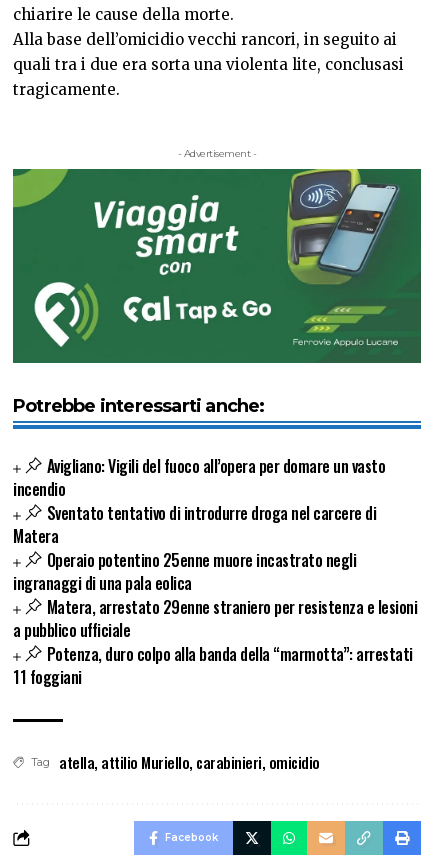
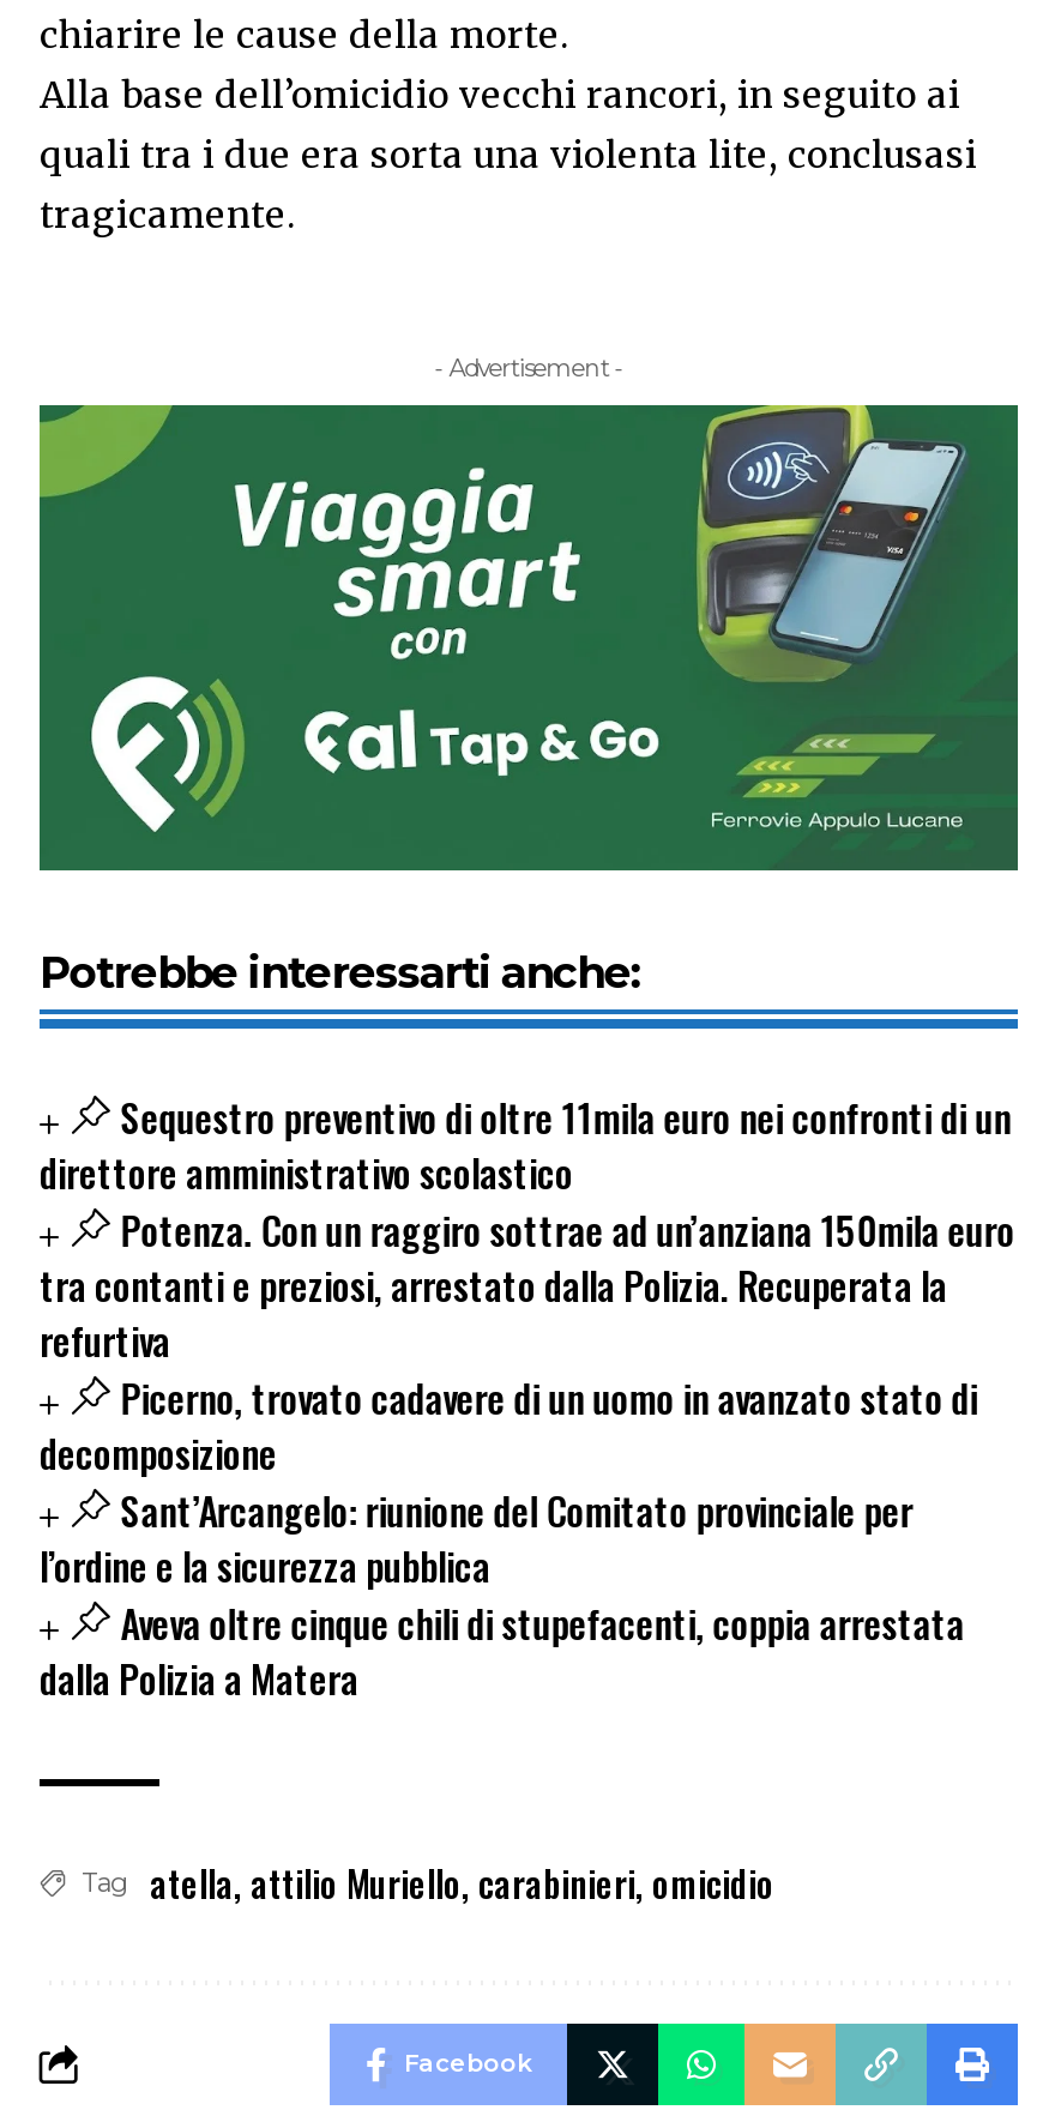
[13,454,417,689] Avigliano: Vigili del fuoco all’opera per domare un vasto | incendio | Sventato tentativo di introdurre droga nel carcere di | Matera | Operaio potentino 25enne muore incastrato negli | ingranaggi di una pala eolica | Matera, arrestato 29enne straniero per resistenza e lesioni | a pubblico ufficiale | Potenza, duro colpo alla banda della “marmotta”: arrestati | 11 foggiani -> [40,1090,1015,1708] Sequestro preventivo di oltre 11mila euro nei confronti di un | direttore amministrativo scolastico | Potenza. Con un raggiro sottrae ad un’anziana 150mila euro | tra contanti e preziosi, arrestato dalla Polizia. Recuperata la | refurtiva | Picerno, trovato cadavere di un uomo in avanzato stato di | decomposizione | Sant’Arcangelo: riunione del Comitato provinciale per | l’ordine e la sicurezza pubblica | Aveva oltre cinque chili di stupefacenti, coppia arrestata | dalla Polizia a Matera

